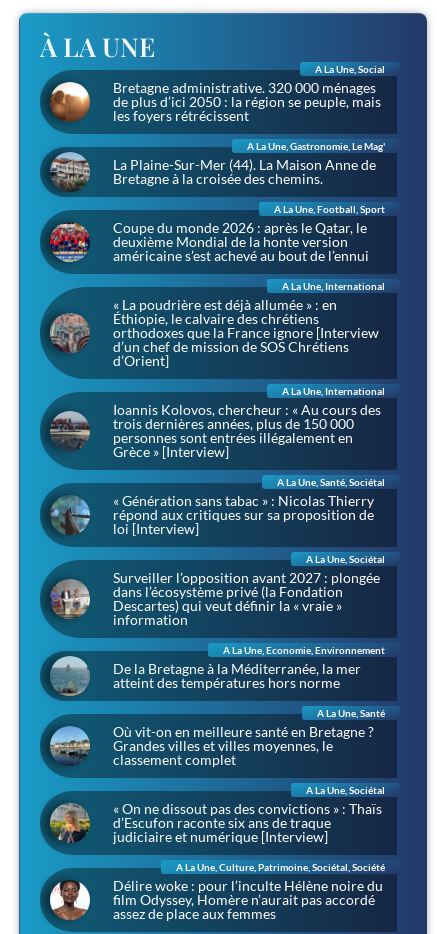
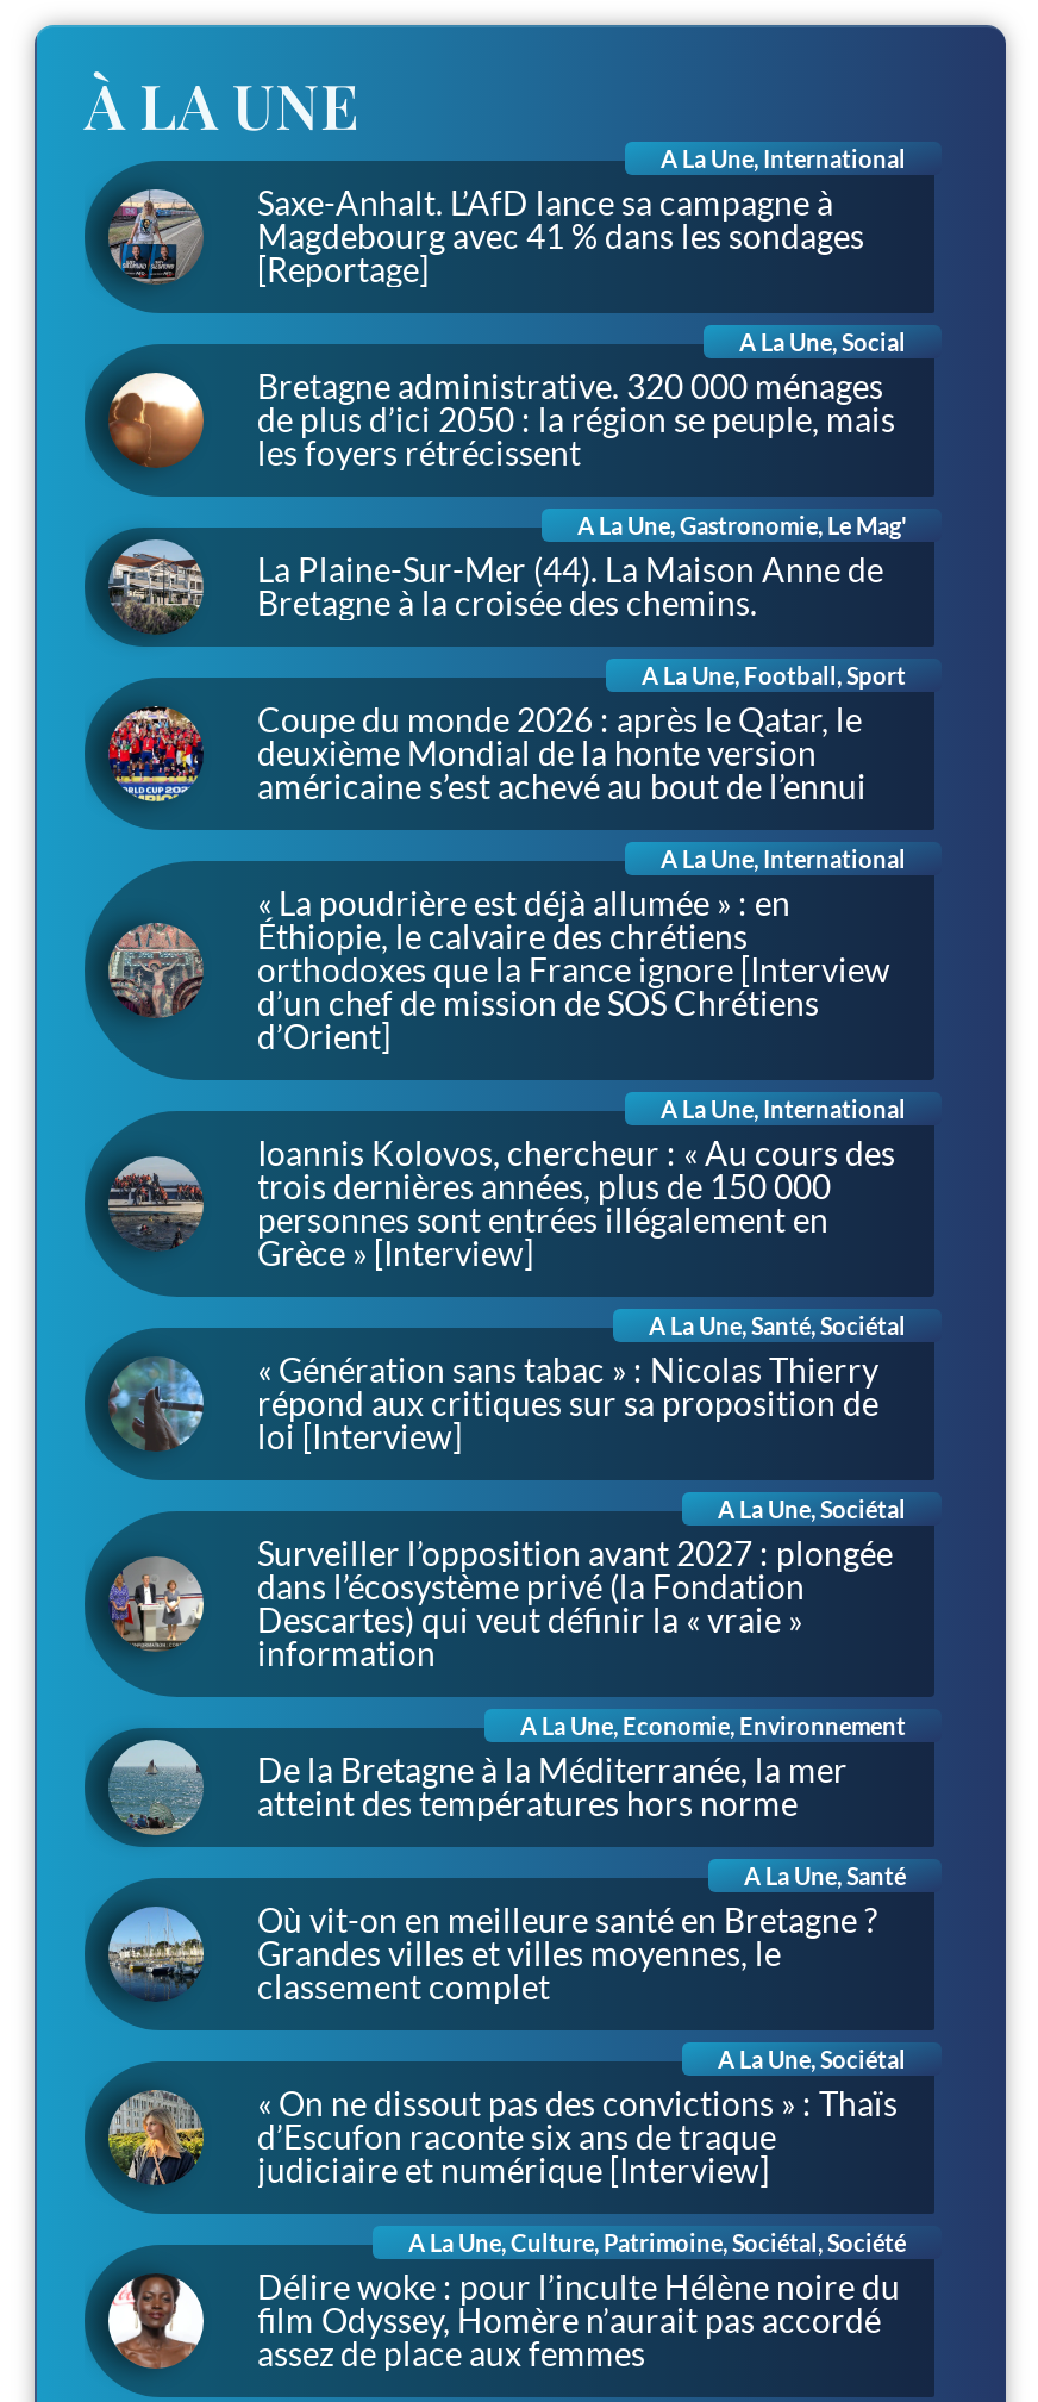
none -> [108,143,906,288] [image] | A La Une, International | Saxe-Anhalt. L’AfD lance sa campagne à | Magdebourg avec 41 % dans les sondages | [Reportage]

